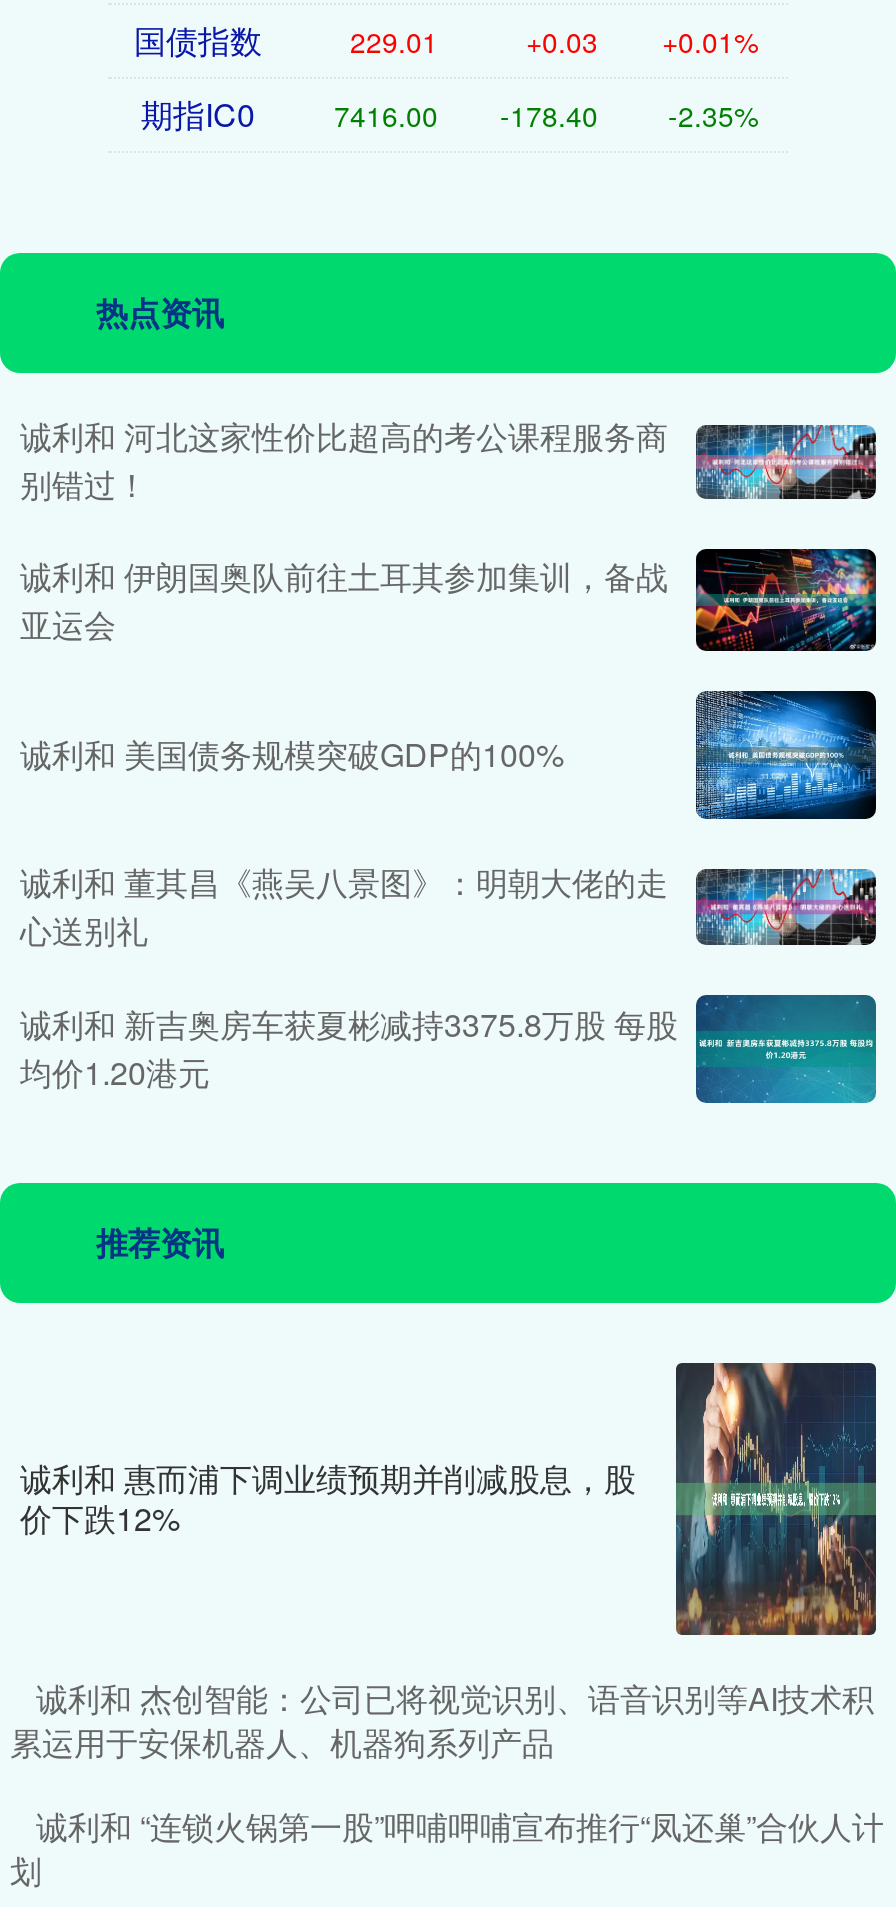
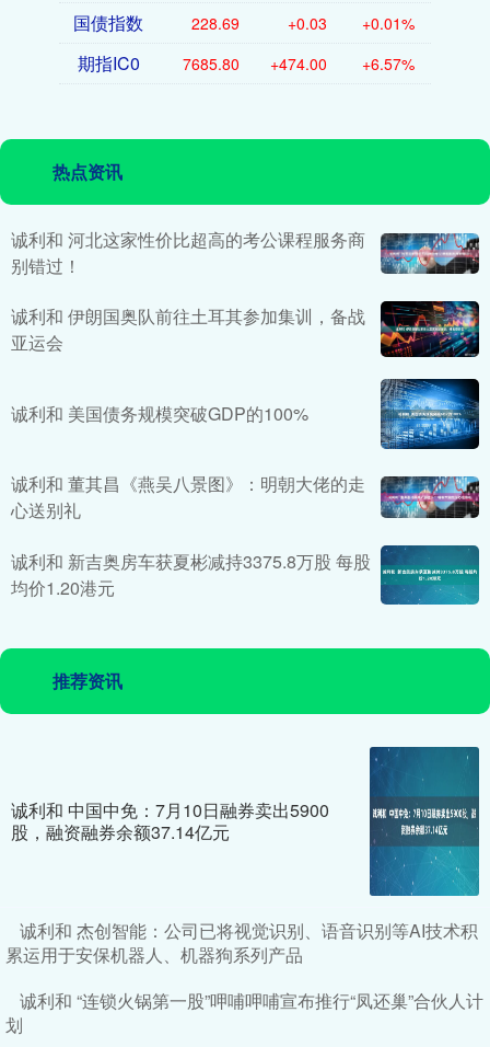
[350,21,438,61] 229.01 -> [191,12,240,34] 228.69
[334,95,438,135] 7416.00 -> [183,53,240,75] 7685.80
[500,95,598,135] -178.40 -> [270,53,327,75] +474.00
[668,95,758,135] -2.35% -> [362,53,415,75] +6.57%
[20,1361,878,1637] [image] | 诚利和 惠而浦下调业绩预期并削减股息，股 | 价下跌12% -> [11,746,480,897] [image] | 诚利和 中国中免：7月10日融券卖出5900 | 股，融资融券余额37.14亿元

